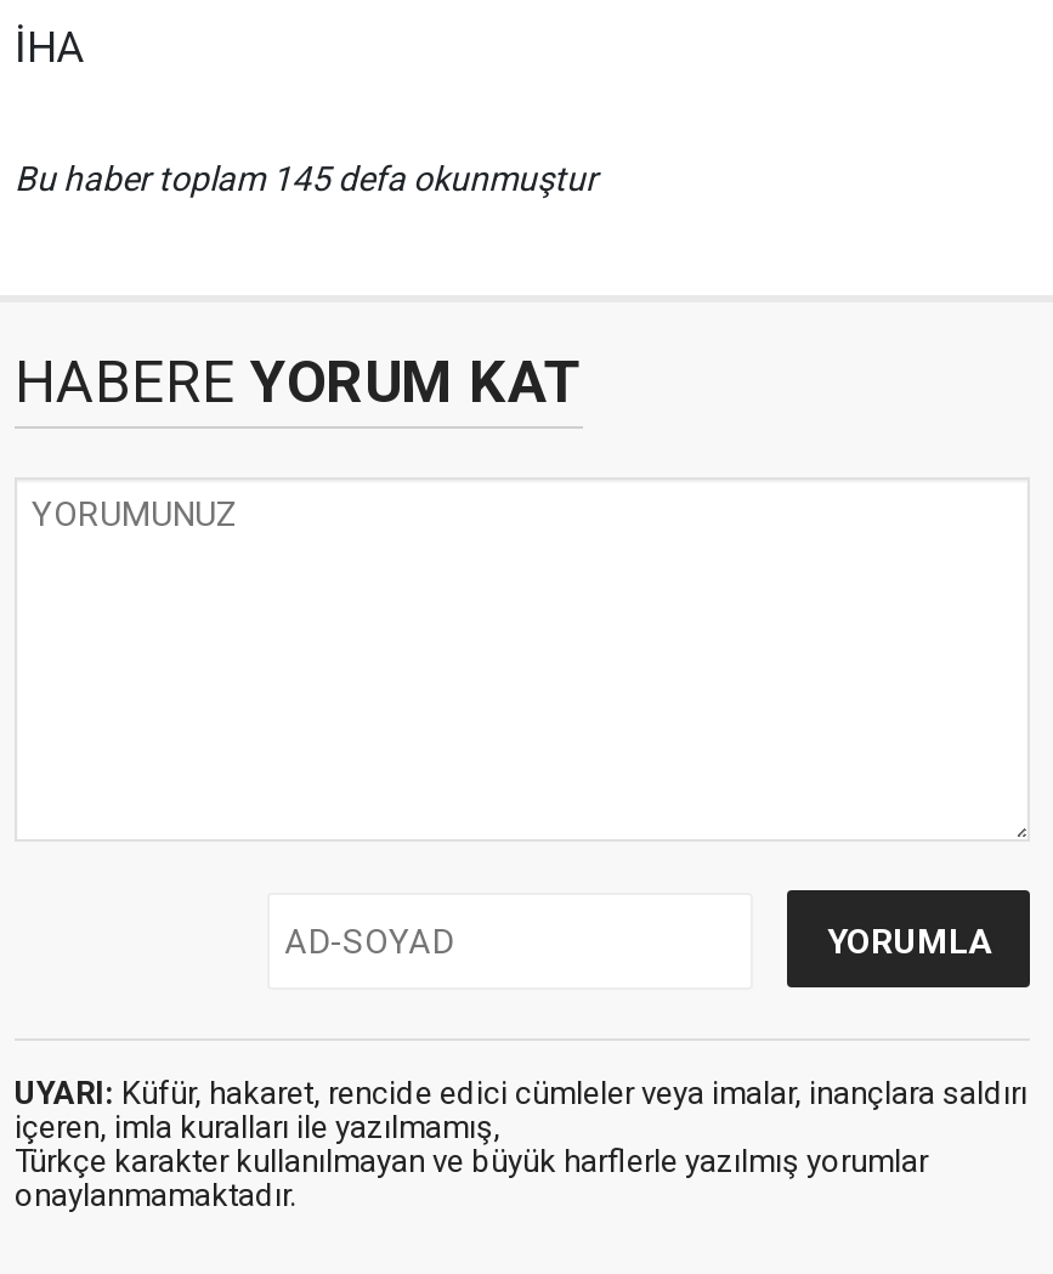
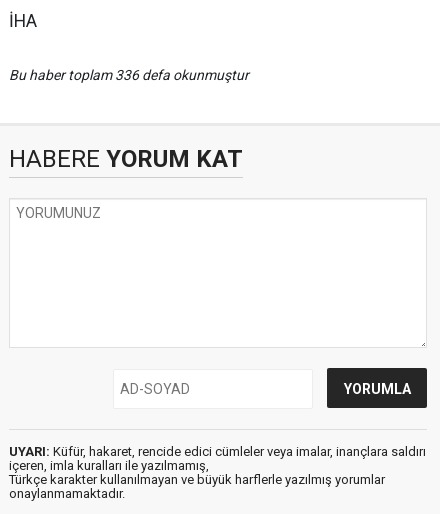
[15,158,598,197] Bu haber toplam 145 defa okunmuştur -> [9,66,249,82] Bu haber toplam 336 defa okunmuştur

